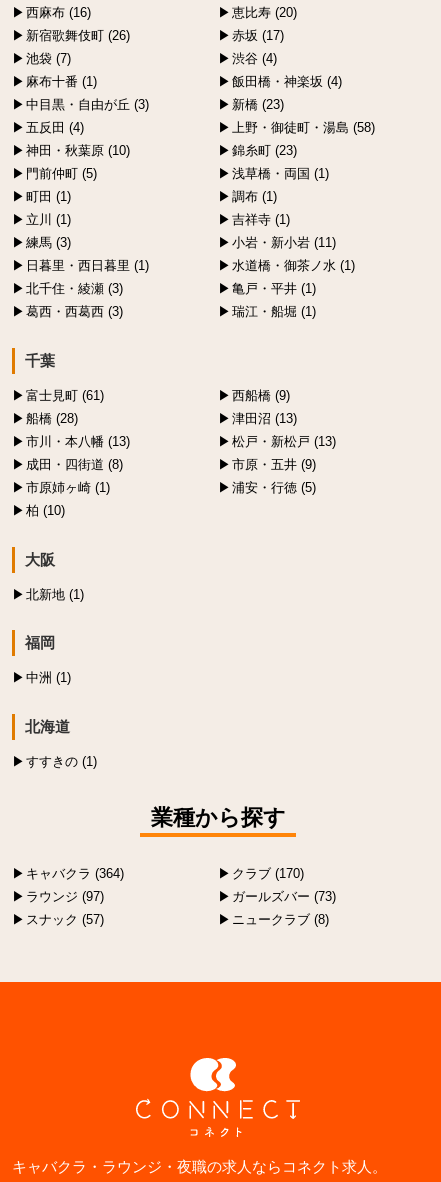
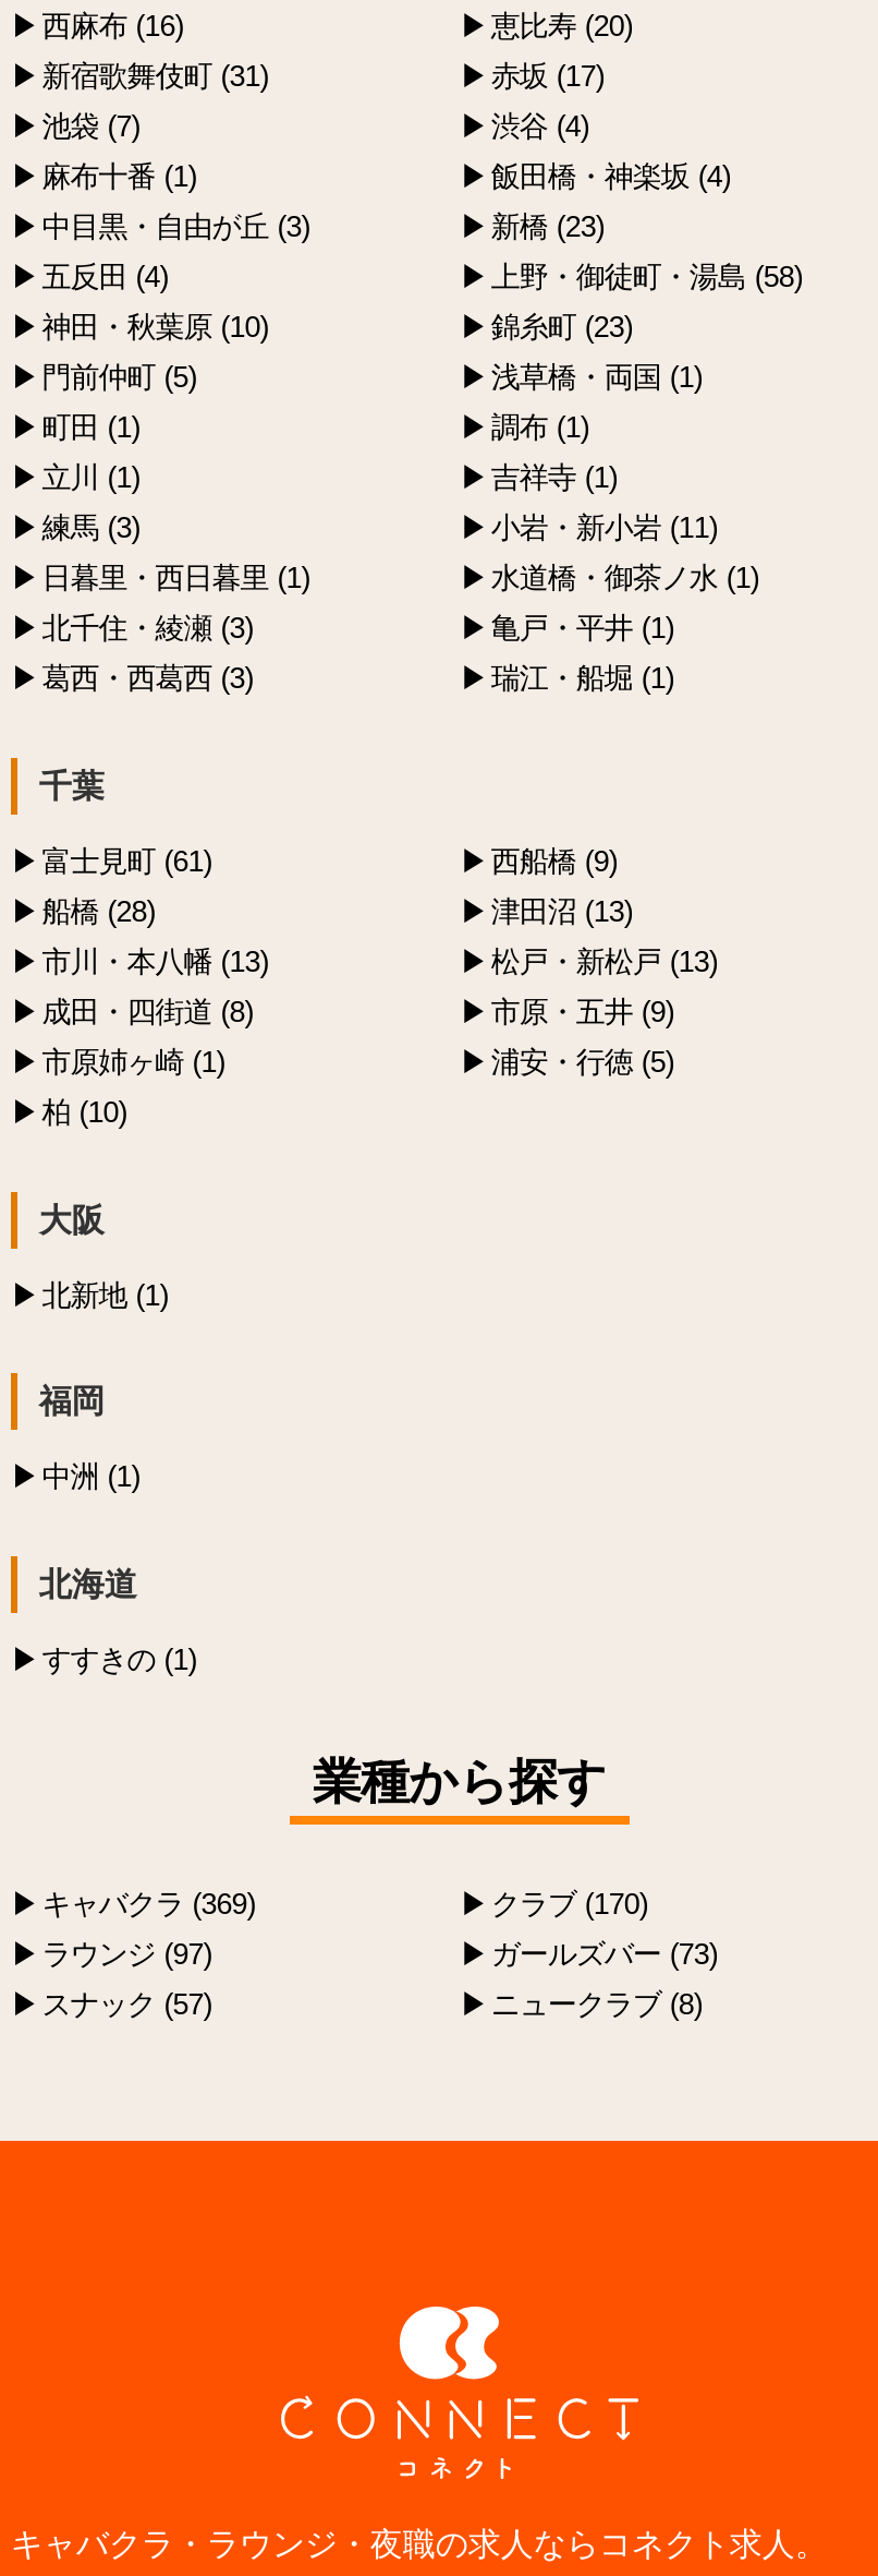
[26,28,130,43] 新宿歌舞伎町 (26) -> [42,61,268,93] 新宿歌舞伎町 (31)
[26,866,124,881] キャバクラ (364) -> [42,1887,255,1920] キャバクラ (369)

